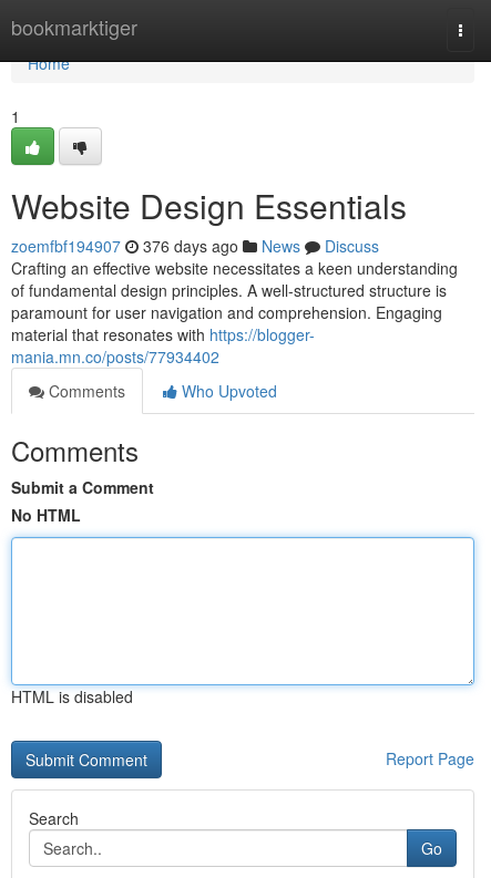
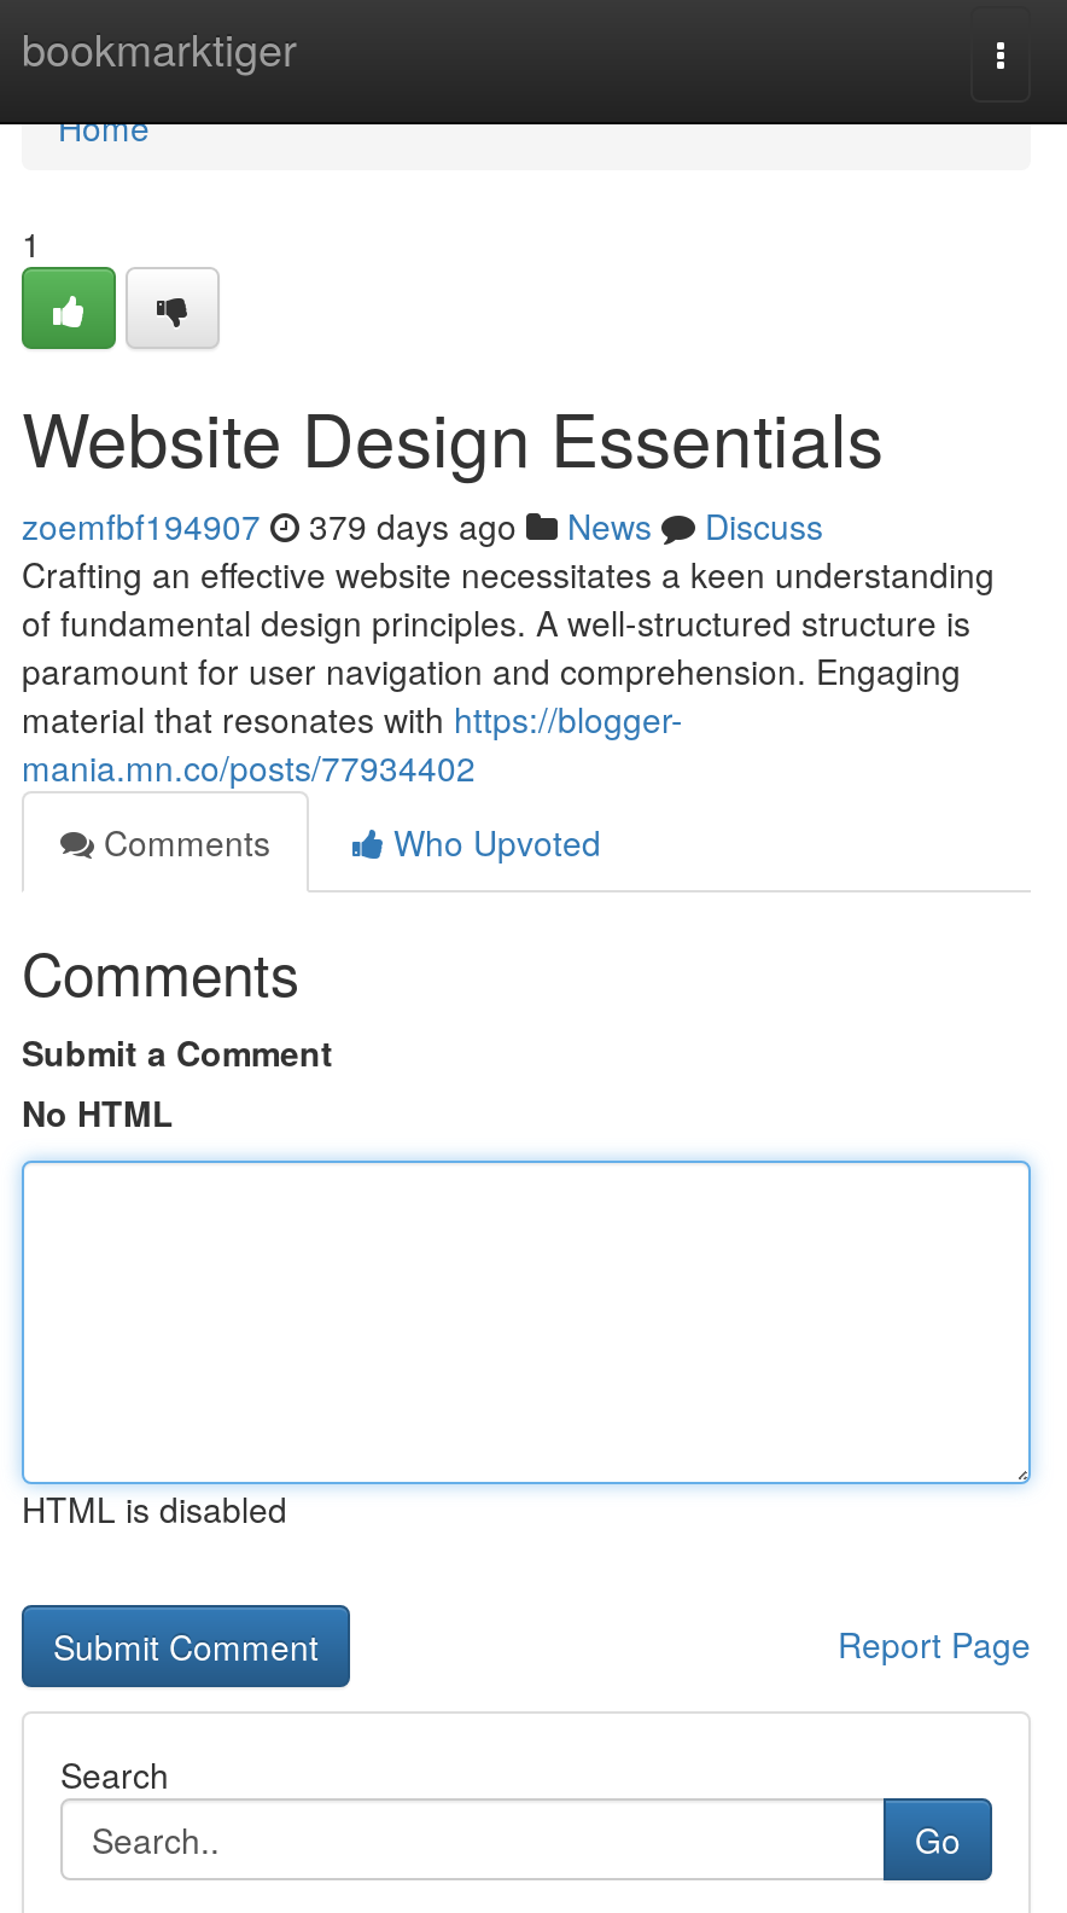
[11,235,379,257] zoemfbf194907 376 days ago News Discuss -> [22,501,823,550] zoemfbf194907 379 days ago News Discuss

